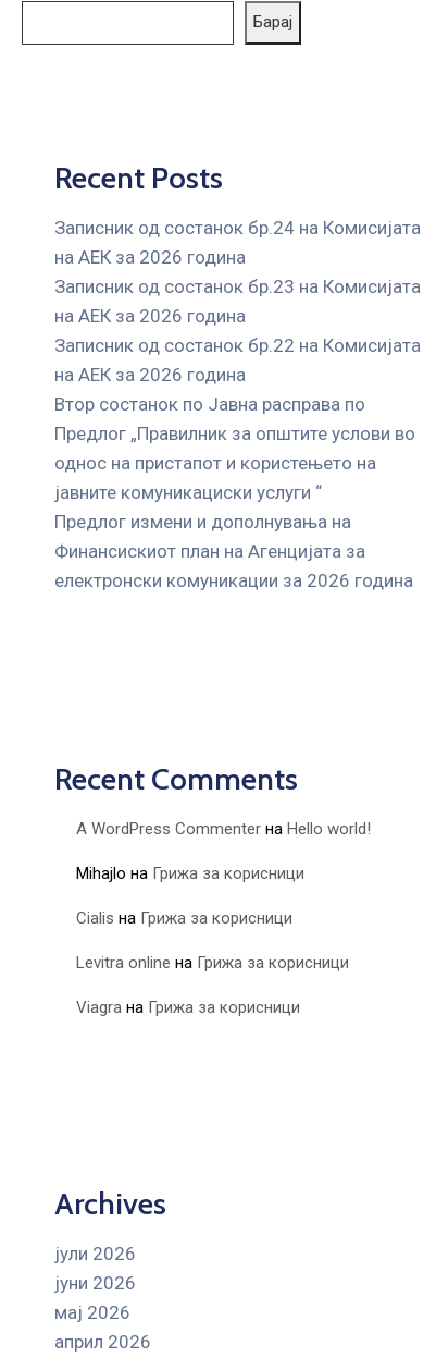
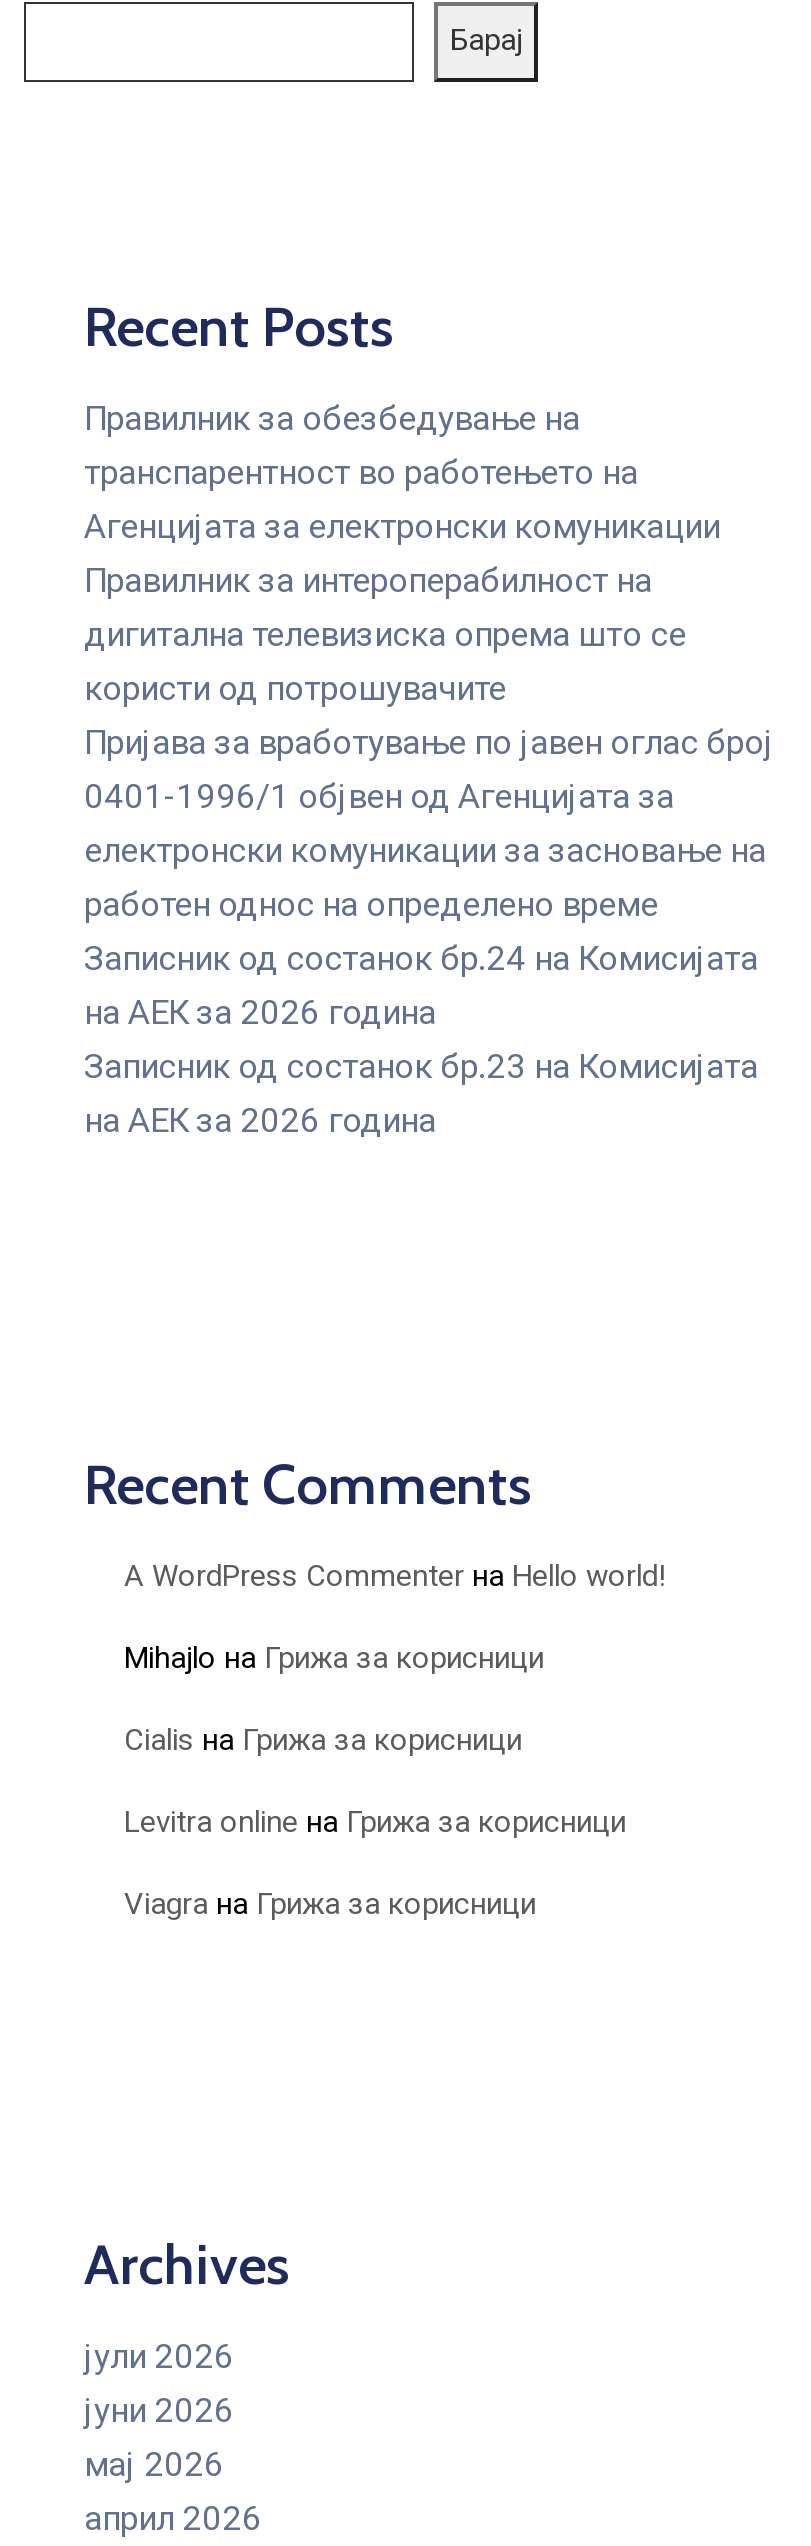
moved [54,217,421,327] -> [84,938,758,1140]: Записник од состанок бр.24 на Комисијата | на АЕК за 2026 година | Записник од состанок бр.23 на Комисијата | на АЕК за 2026 година
none -> [84,398,774,924] Правилник за обезбедување на | транспарентност во работењето на | Агенцијата за електронски комуникации | Правилник за интероперабилност на | дигитална телевизиска опрема што се | користи од потрошувачите | Пријава за вработување по јавен оглас број | 0401-1996/1 објвен од Агенцијата за | електронски комуникации за засновање на | работен однос на определено време
[54,334,421,591] Записник од состанок бр.22 на Комисијата | на АЕК за 2026 година | Втор состанок по Јавна расправа по | Предлог „Правилник за општите услови во | однос на пристапот и користењето на | јавните комуникациски услуги “ | Предлог измени и дополнувања на | Финансискиот план на Агенцијата за | електронски комуникации за 2026 година -> none

